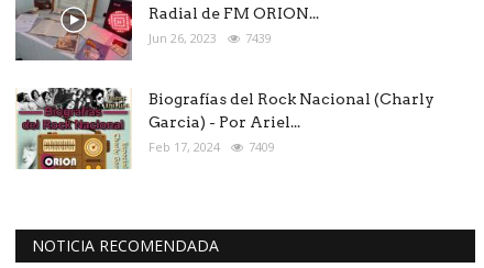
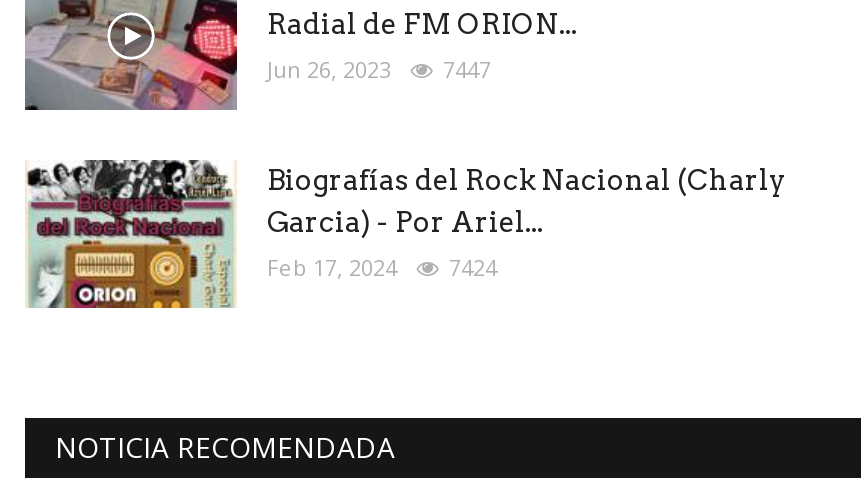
[148,30,272,46] Jun 26, 2023 7439 -> [267,54,491,84] Jun 26, 2023 7447
[148,138,275,155] Feb 17, 2024 7409 -> [267,252,497,282] Feb 17, 2024 7424

